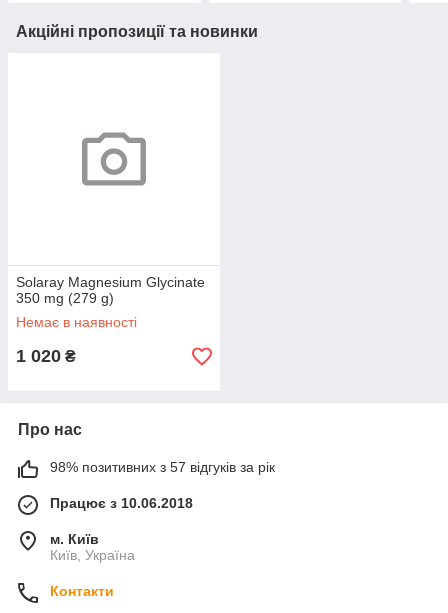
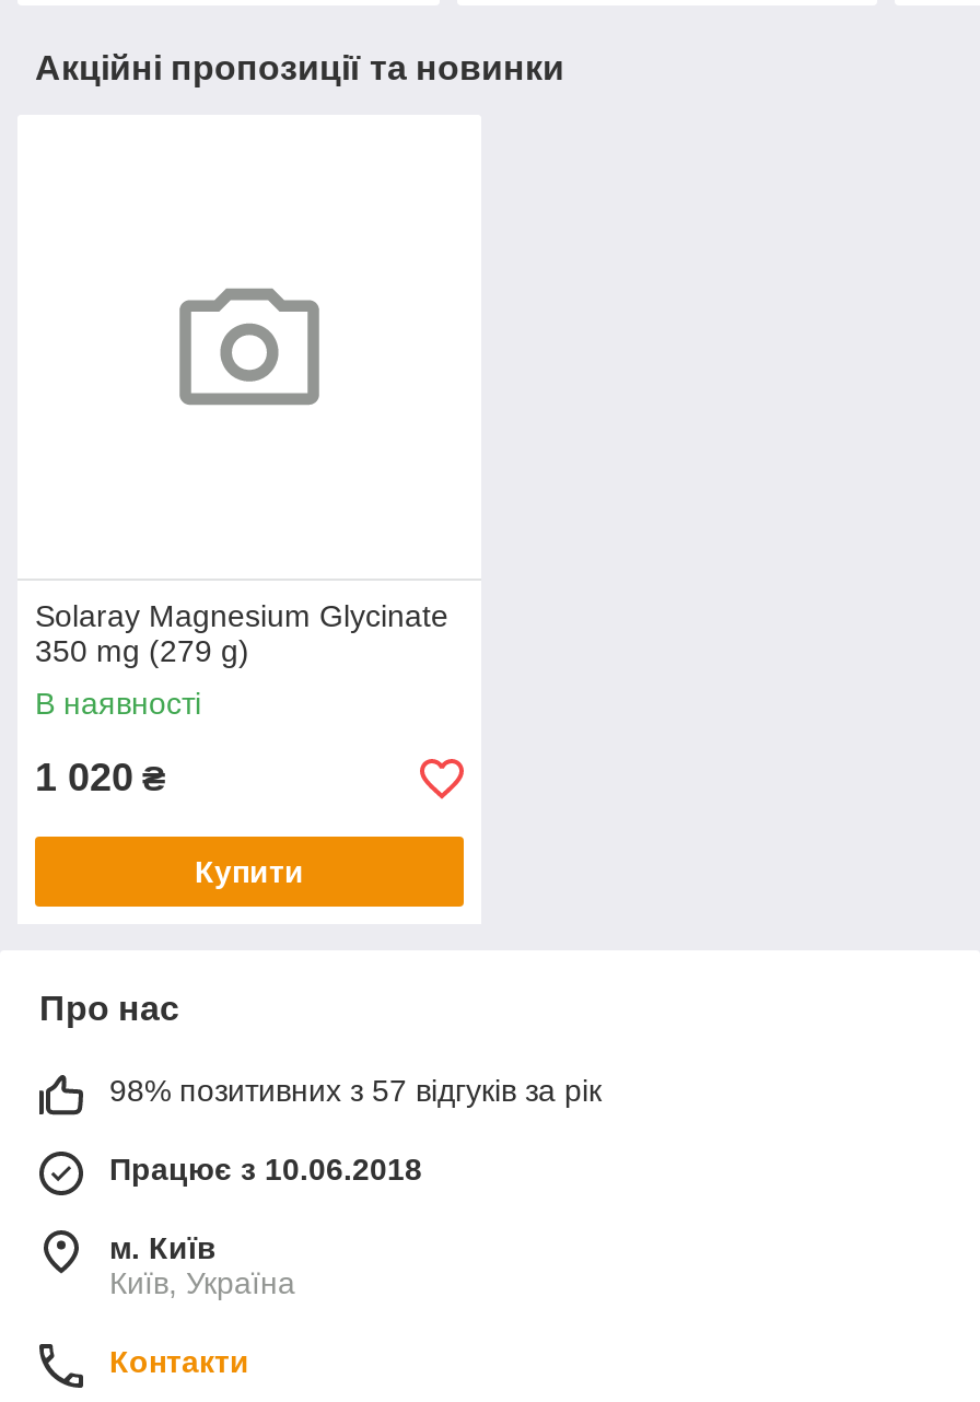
[16,314,137,330] Немає в наявності -> [35,686,201,721] В наявності
none -> [195,854,304,889] Купити

